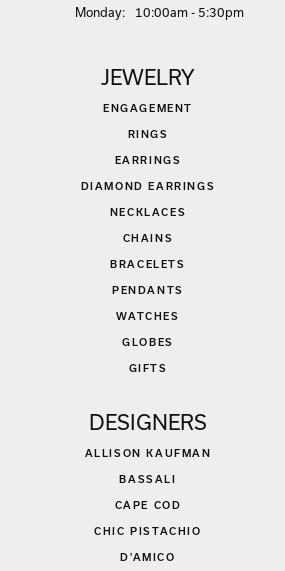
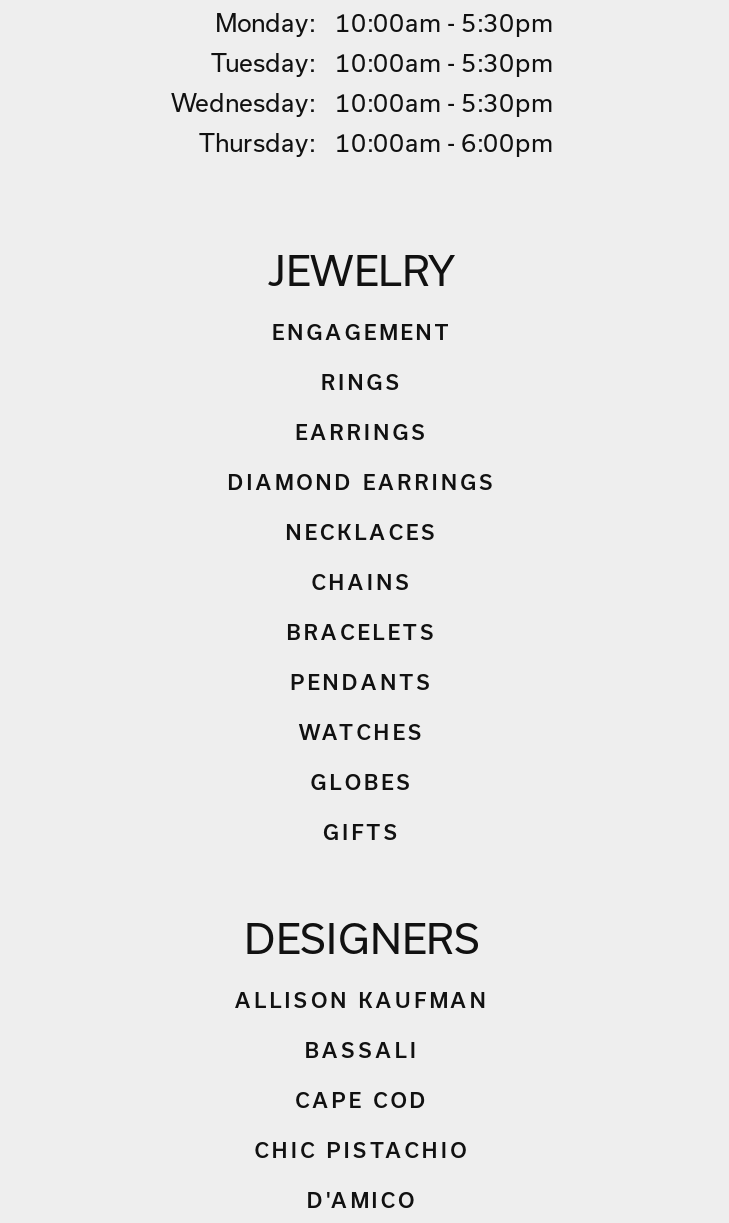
none -> [171,50,553,156] Tuesday: | 10:00am - 5:30pm | Wednesday: | 10:00am - 5:30pm | Thursday: | 10:00am - 6:00pm
moved [101,65,195,89] -> [268,248,456,294]: JEWELRY

